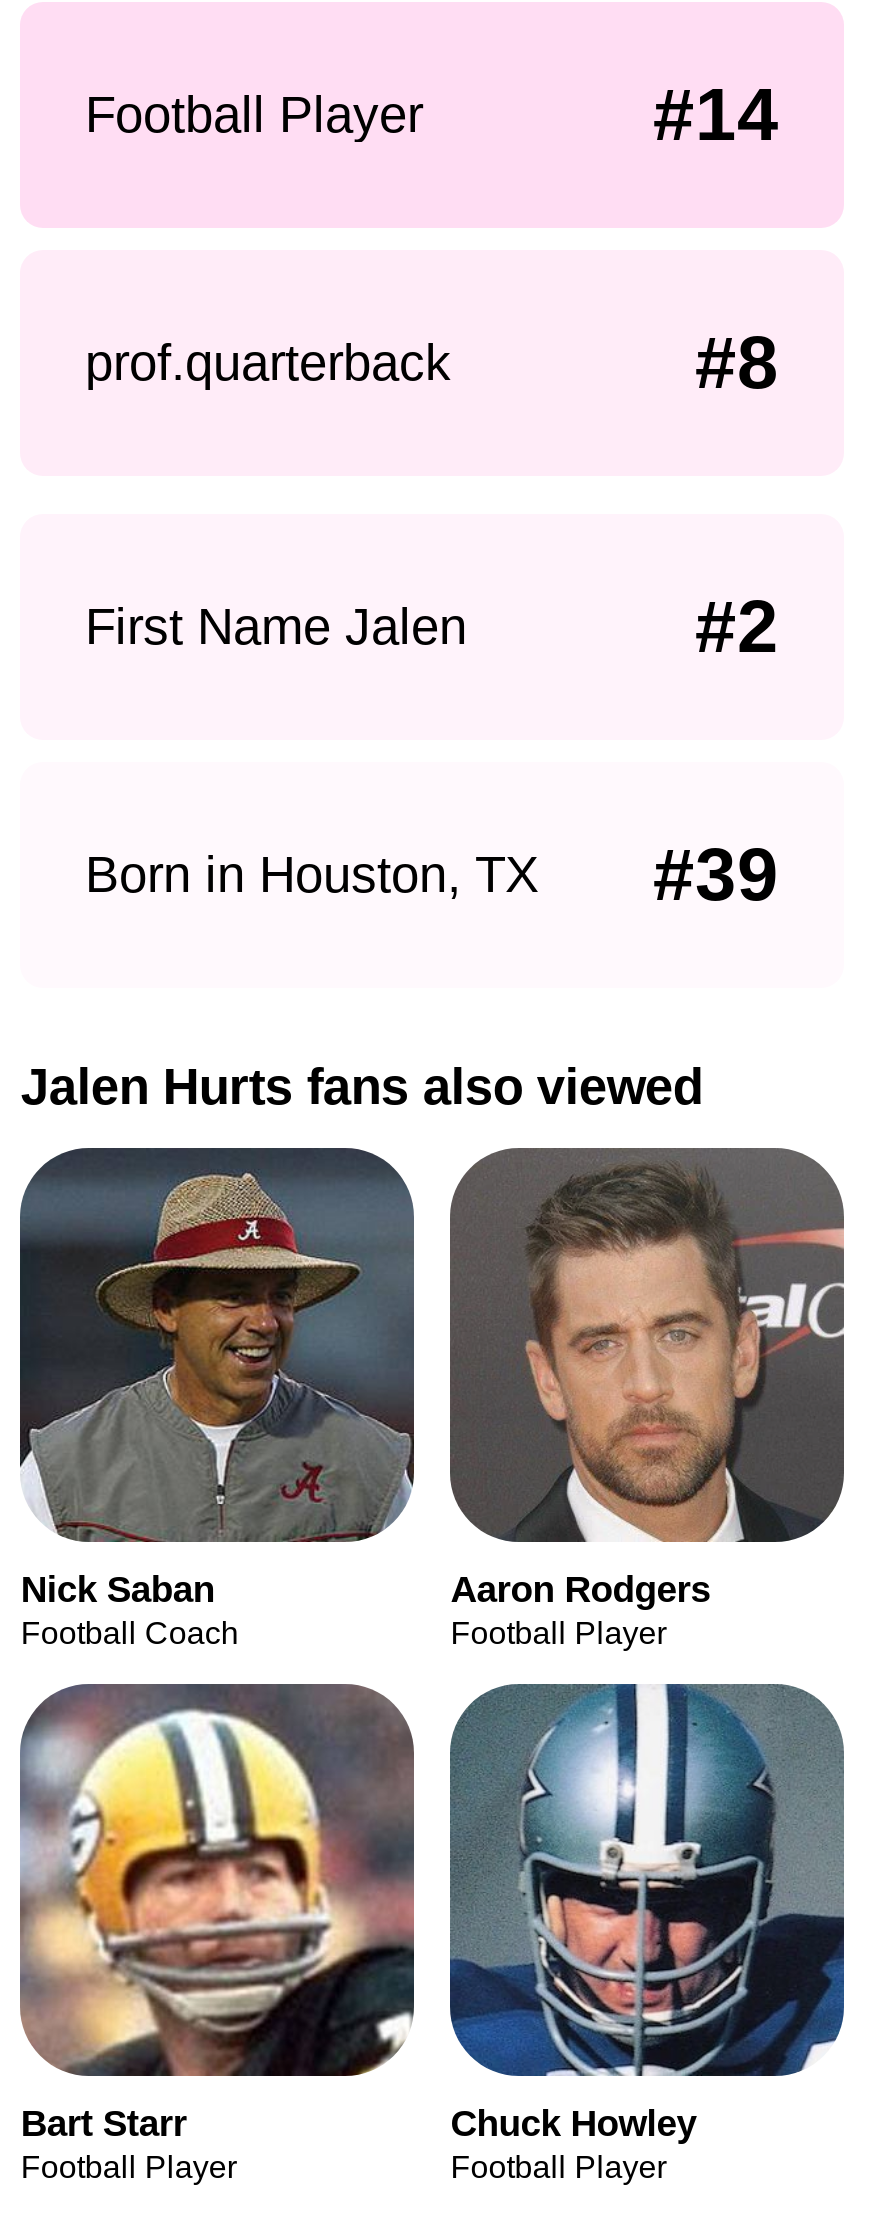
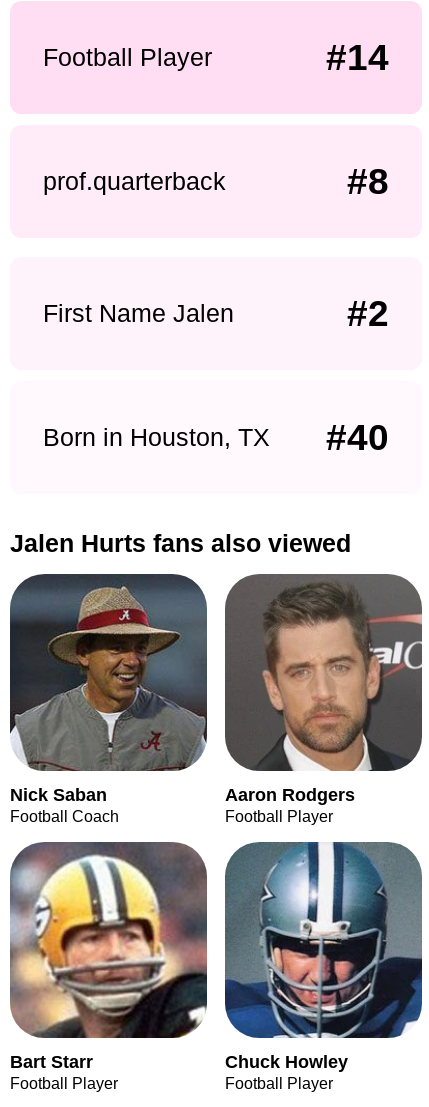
[653,834,779,916] #39 -> [326,417,389,458] #40

